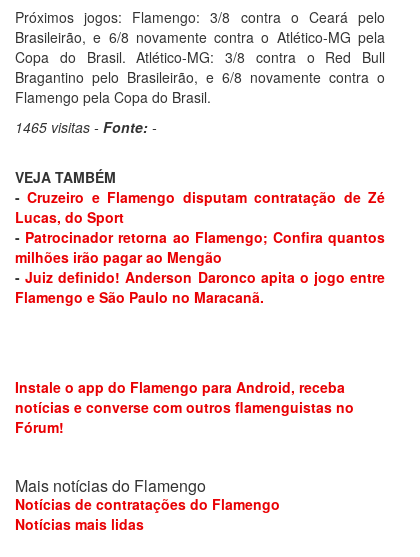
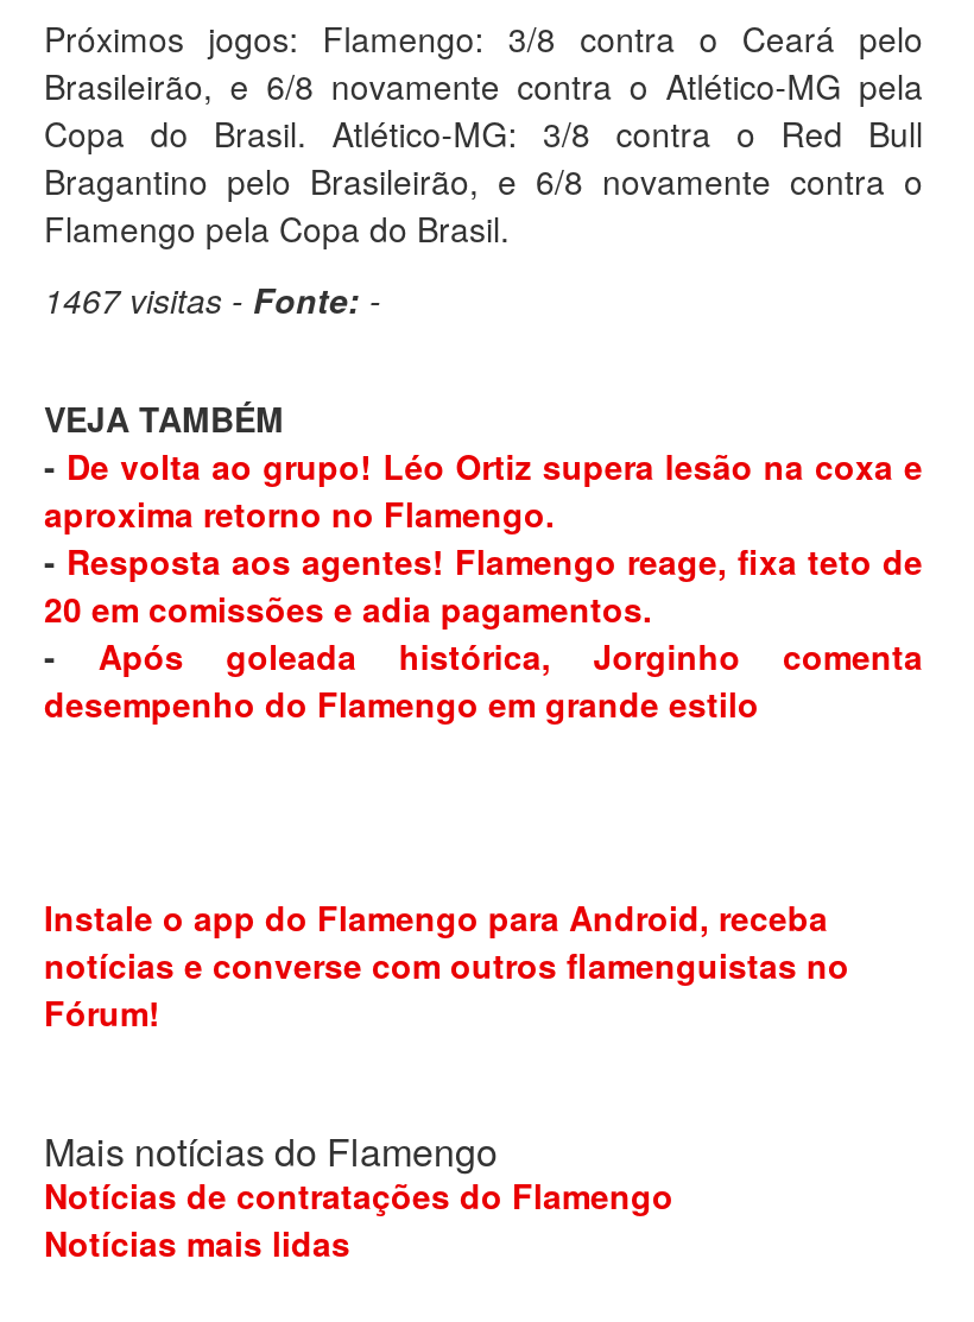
[15,117,157,137] 1465 visitas - Fonte: - -> [44,276,381,324] 1467 visitas - Fonte: -
[15,187,385,307] - Cruzeiro e Flamengo disputam contratação de Zé | Lucas, do Sport | - Patrocinador retorna ao Flamengo; Confira quantos | milhões irão pagar ao Mengão | - Juiz definido! Anderson Daronco apita o jogo entre | Flamengo e São Paulo no Maracanã. -> [44,442,923,727] - De volta ao grupo! Léo Ortiz supera lesão na coxa e | aproxima retorno no Flamengo. | - Resposta aos agentes! Flamengo reage, fixa teto de | 20 em comissões e adia pagamentos. | - Após goleada histórica, Jorginho comenta | desempenho do Flamengo em grande estilo

